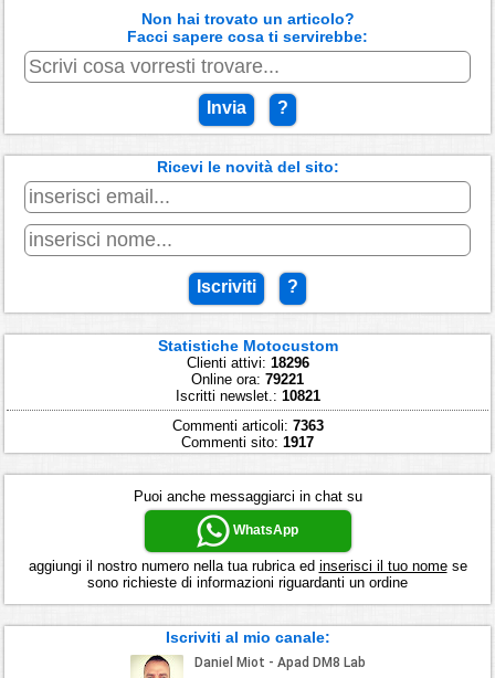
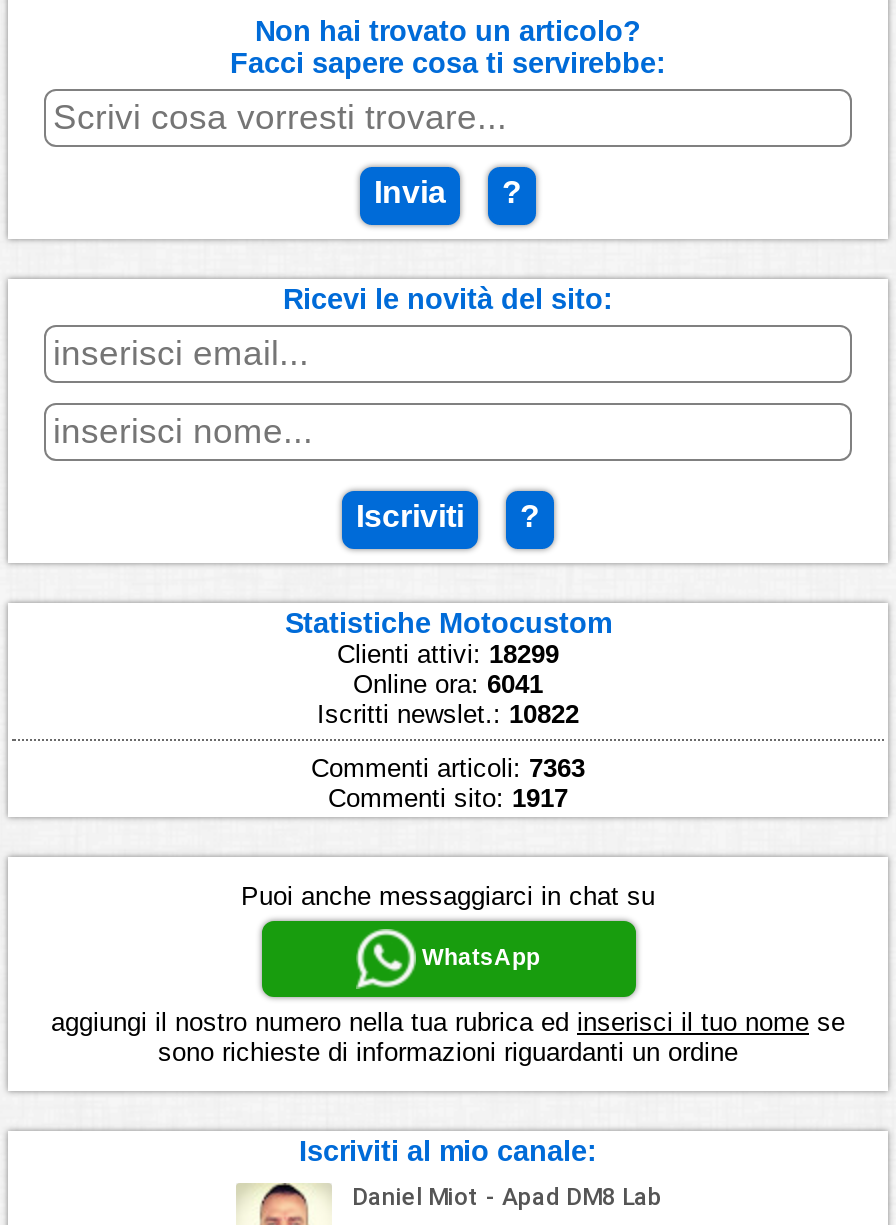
[186,354,309,371] Clienti attivi: 18296 -> [337,639,559,669] Clienti attivi: 18299
[191,371,304,387] Online ora: 79221 -> [353,669,543,699] Online ora: 6041
[175,387,320,404] Iscritti newslet.: 10821 -> [317,699,579,729] Iscritti newslet.: 10822

